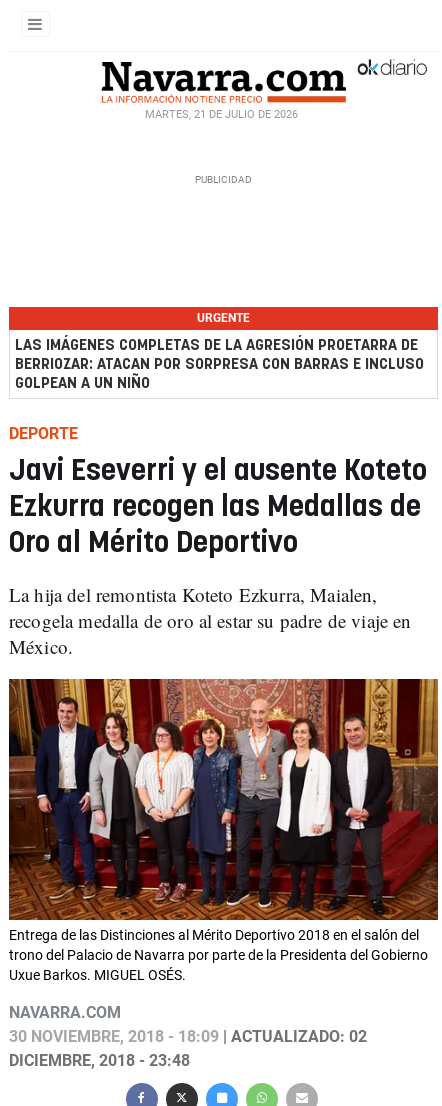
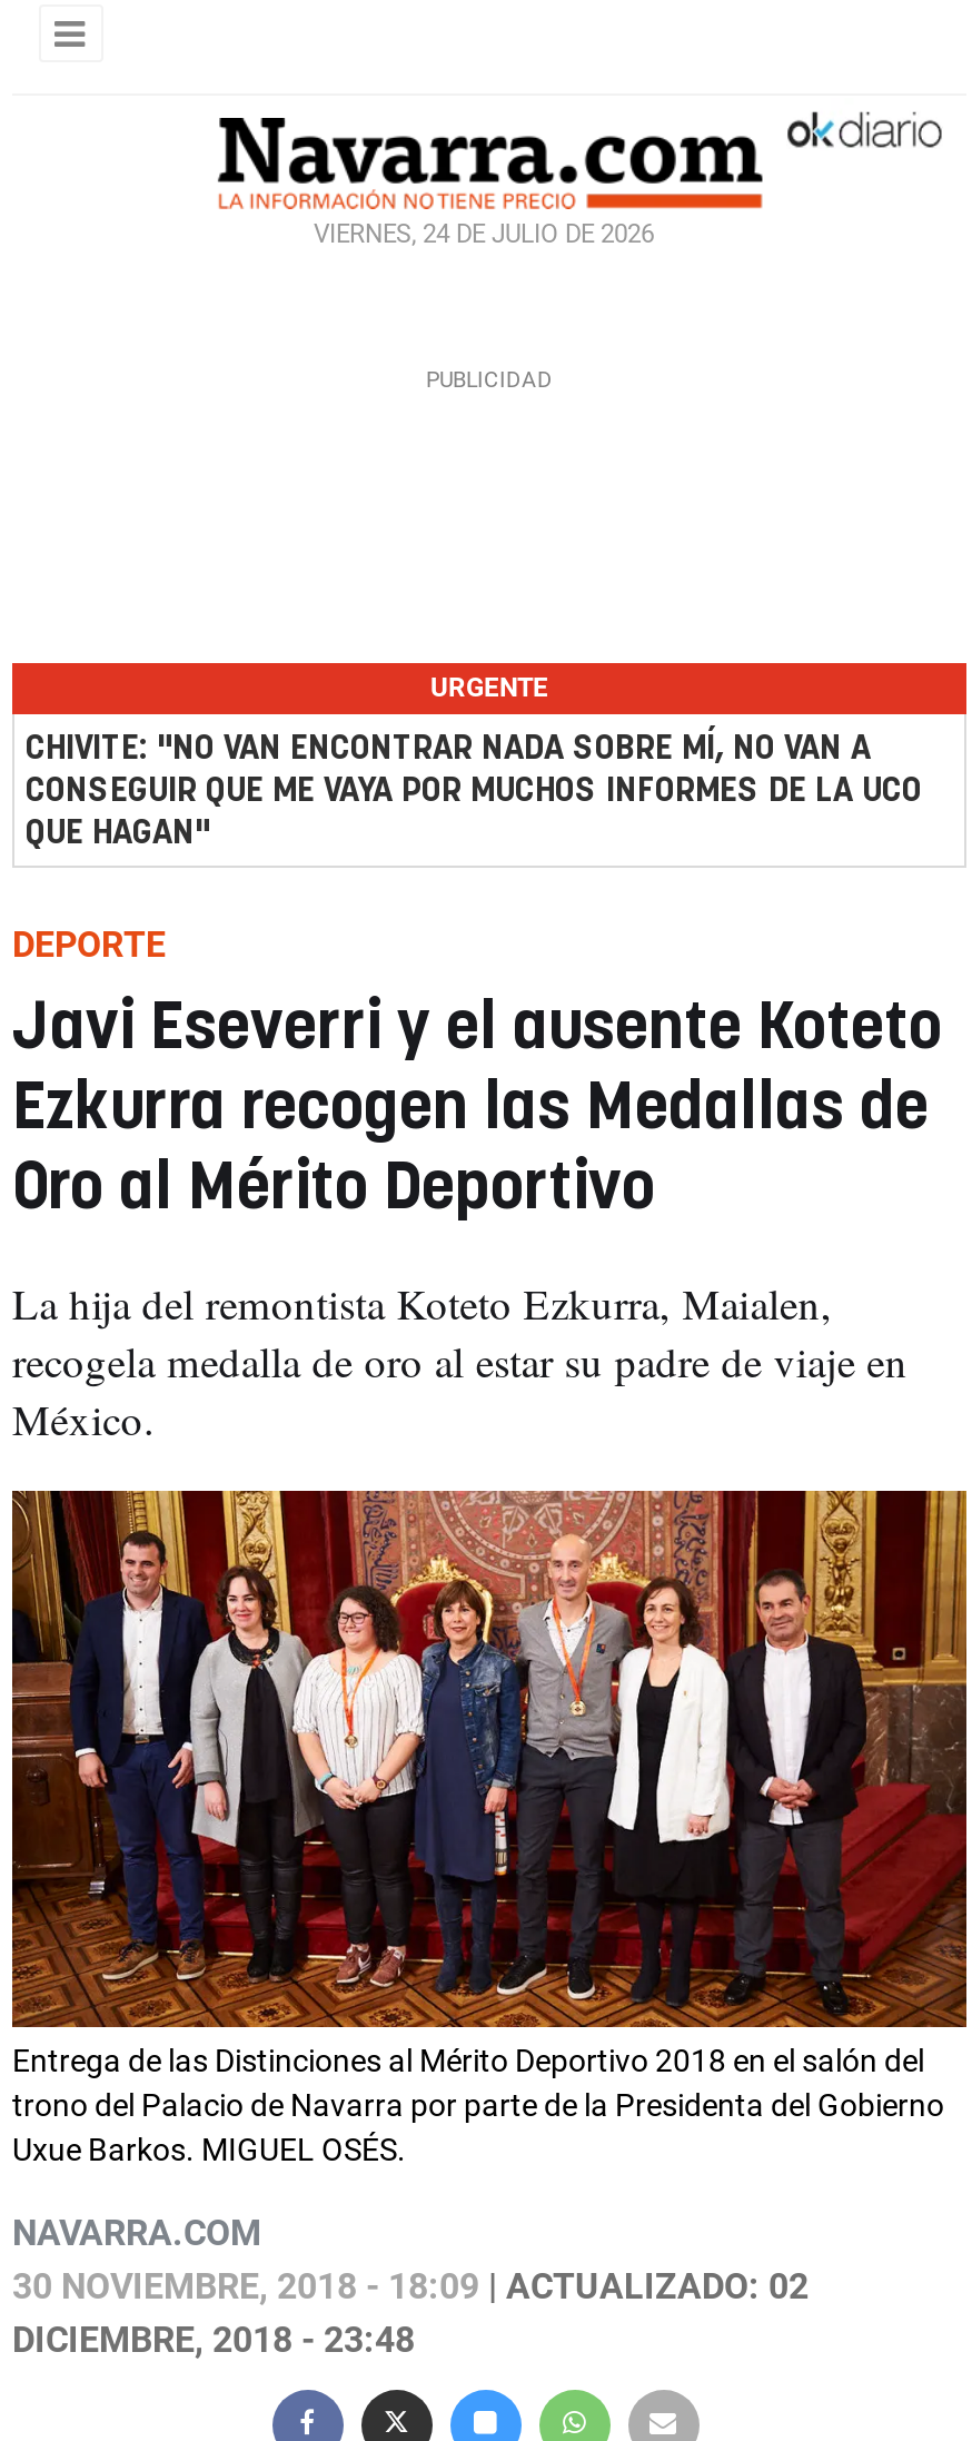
[144,108,297,121] MARTES, 21 DE JULIO DE 2026 -> [314,220,654,249] VIERNES, 24 DE JULIO DE 2026
[15,338,424,391] LAS IMÁGENES COMPLETAS DE LA AGRESIÓN PROETARRA DE | BERRIOZAR: ATACAN POR SORPRESA CON BARRAS E INCLUSO | GOLPEAN A UN NIÑO -> [26,732,922,850] CHIVITE: "NO VAN ENCONTRAR NADA SOBRE MÍ, NO VAN A | CONSEGUIR QUE ME VAYA POR MUCHOS INFORMES DE LA UCO | QUE HAGAN"

